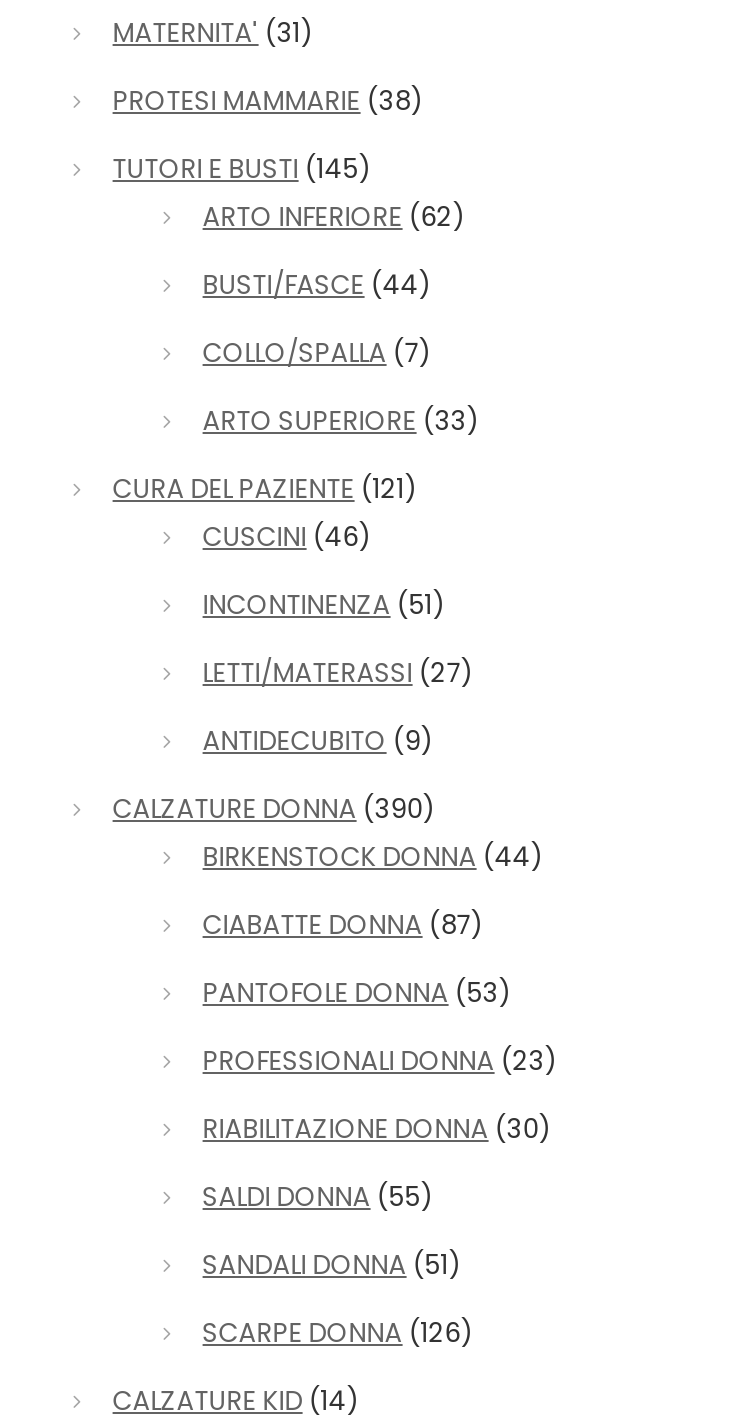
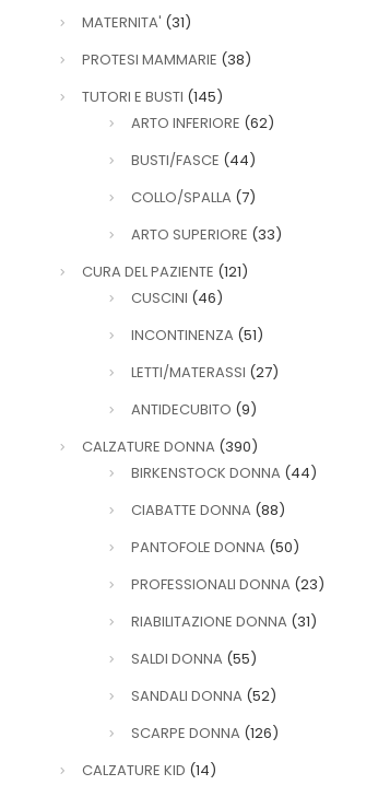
[203,906,471,944] CIABATTE DONNA 87 -> [131,500,278,520] CIABATTE DONNA 88
[203,974,499,1012] PANTOFOLE DONNA 53 -> [131,537,293,558] PANTOFOLE DONNA 50
[203,1110,539,1148] RIABILITAZIONE DONNA 30 -> [131,611,310,632] RIABILITAZIONE DONNA 31
[203,1246,449,1284] SANDALI DONNA 51 -> [131,686,270,706] SANDALI DONNA 52

